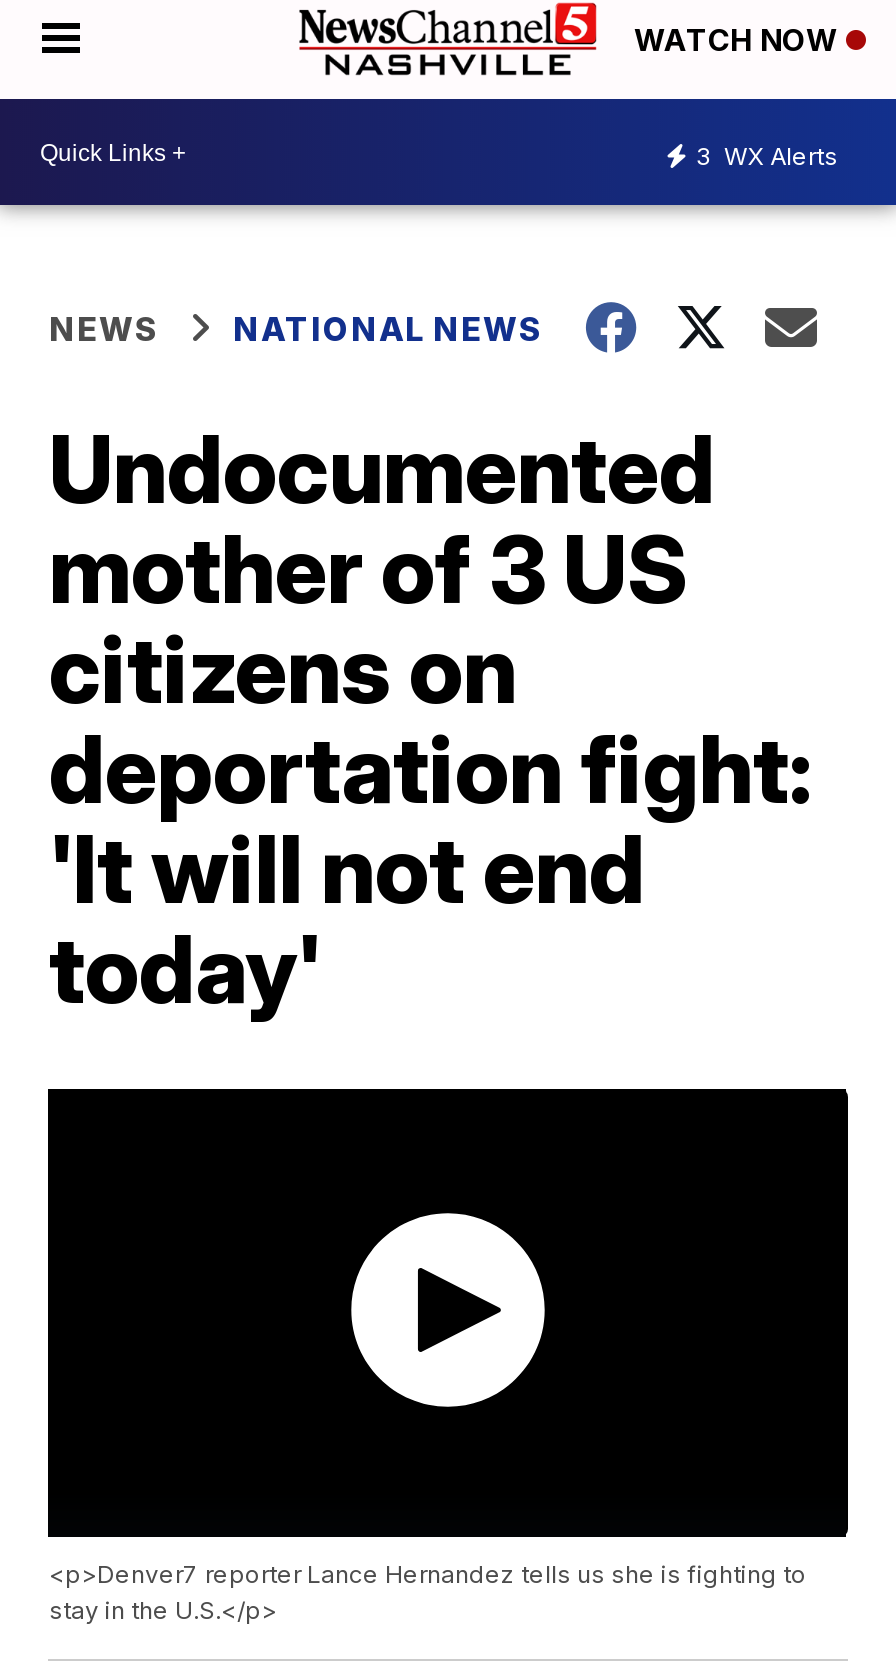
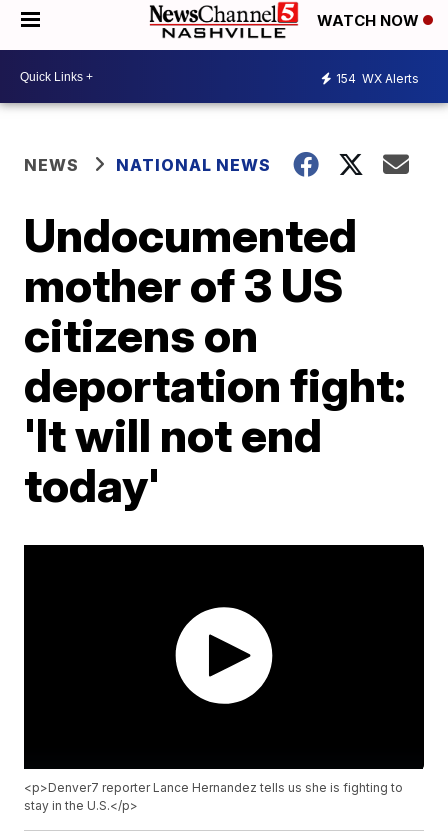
[696,140,838,170] 3 WX Alerts -> [336,70,419,85] 154 WX Alerts

